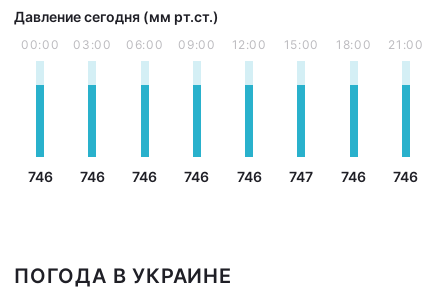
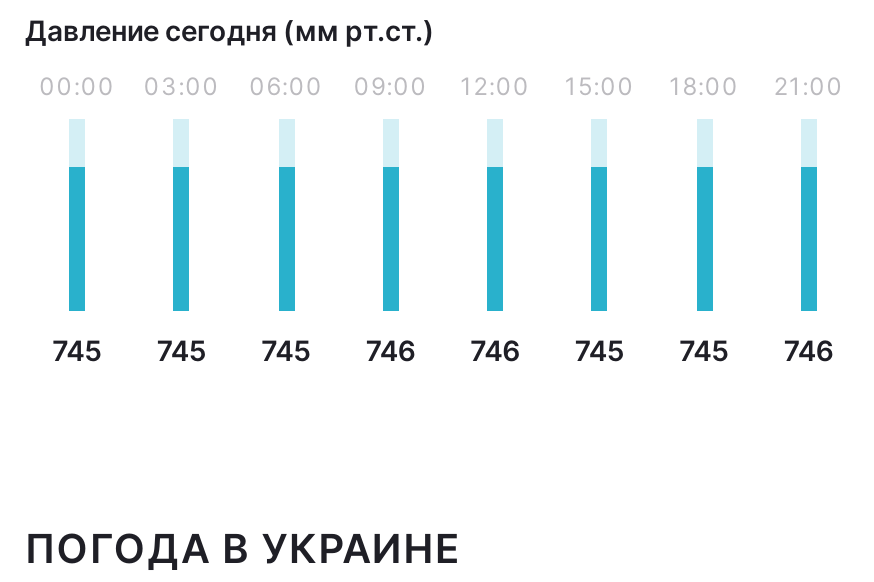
[28,168,53,185] 746 -> [52,333,102,367] 745
[80,168,105,185] 746 -> [157,333,207,367] 745
[132,168,157,185] 746 -> [261,333,311,367] 745
[289,168,313,185] 747 -> [575,333,625,367] 745
[341,168,366,185] 746 -> [679,333,729,367] 745

